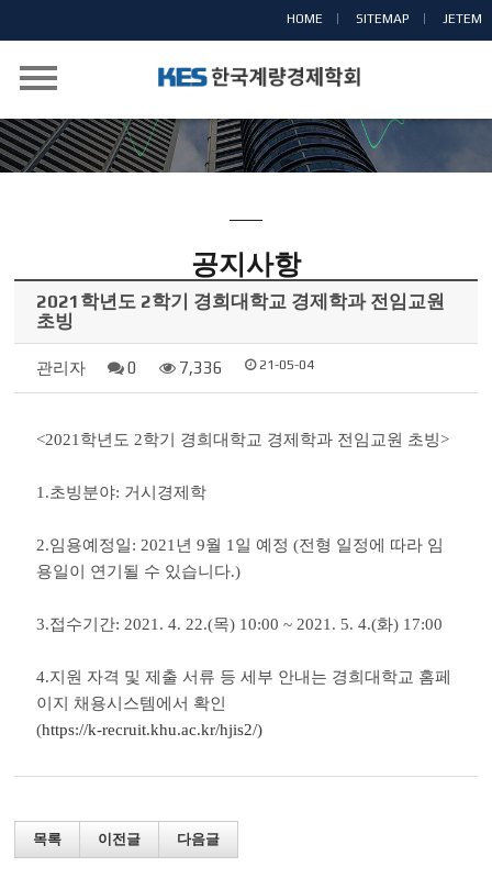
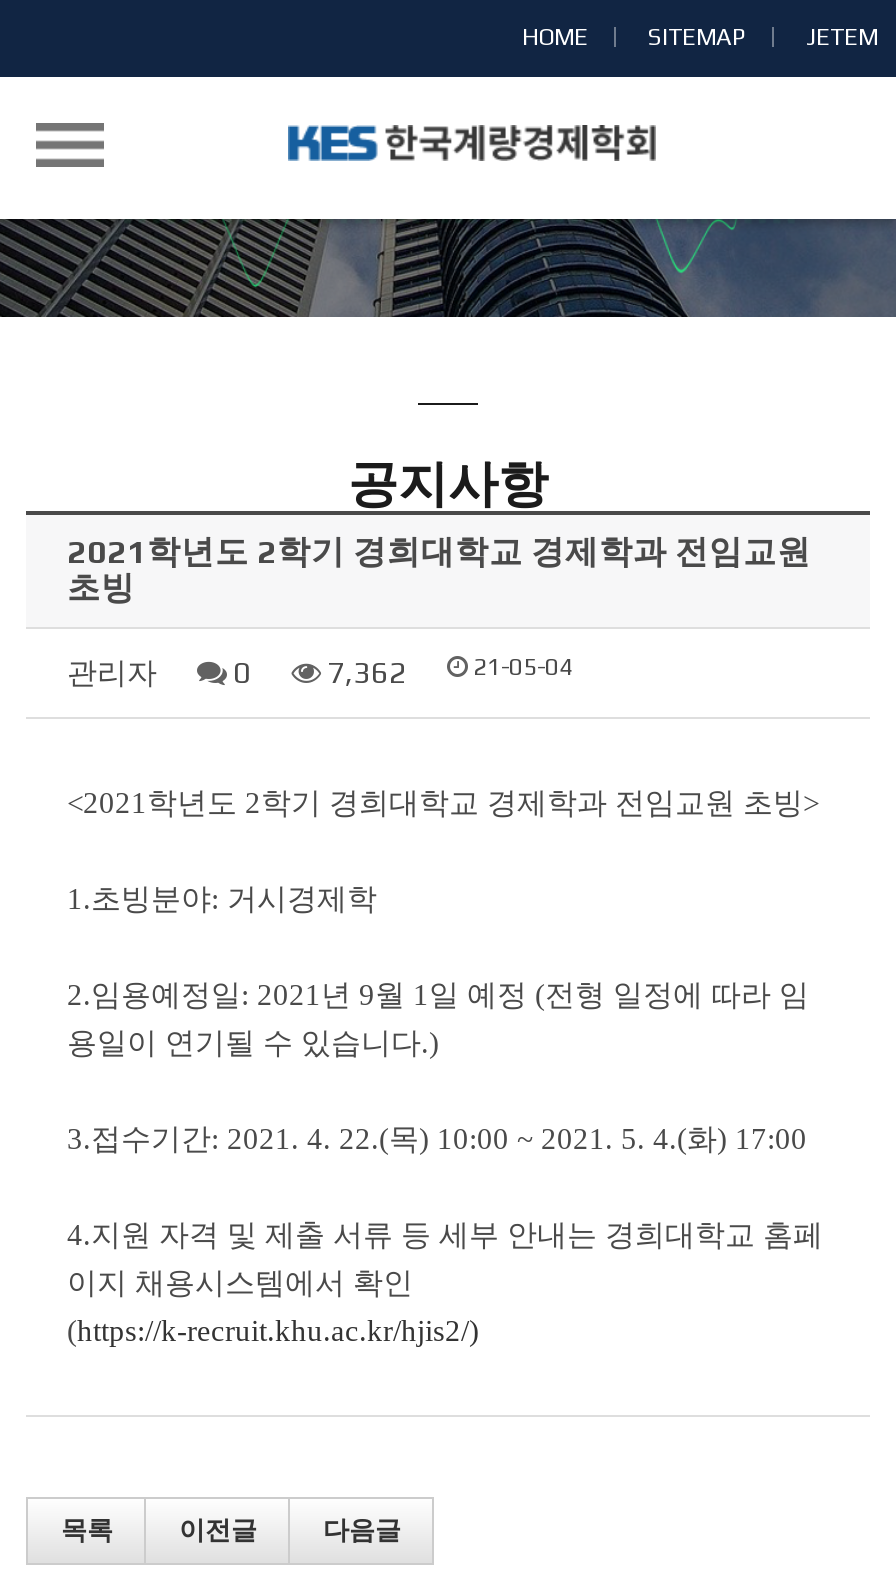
[176,358,223,377] 7,336 -> [321,655,407,689] 7,362

